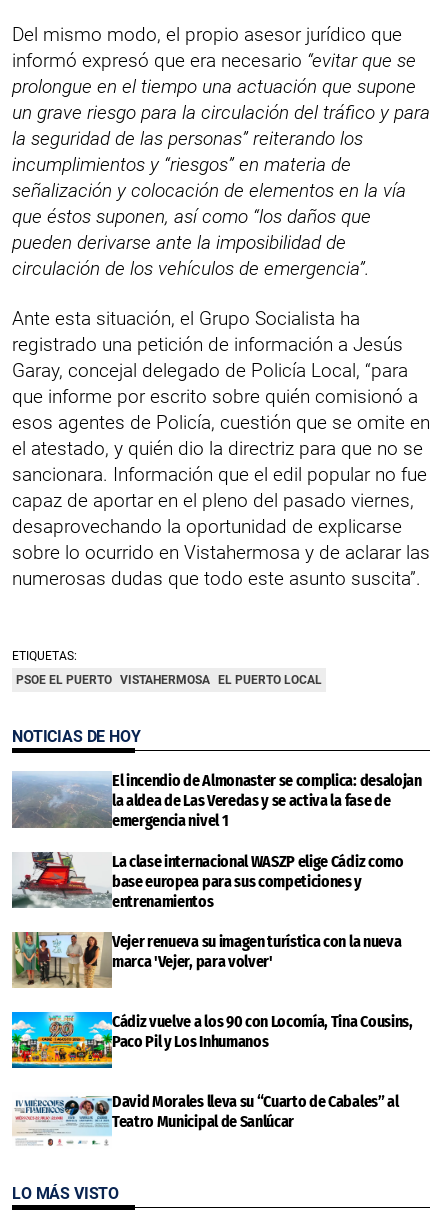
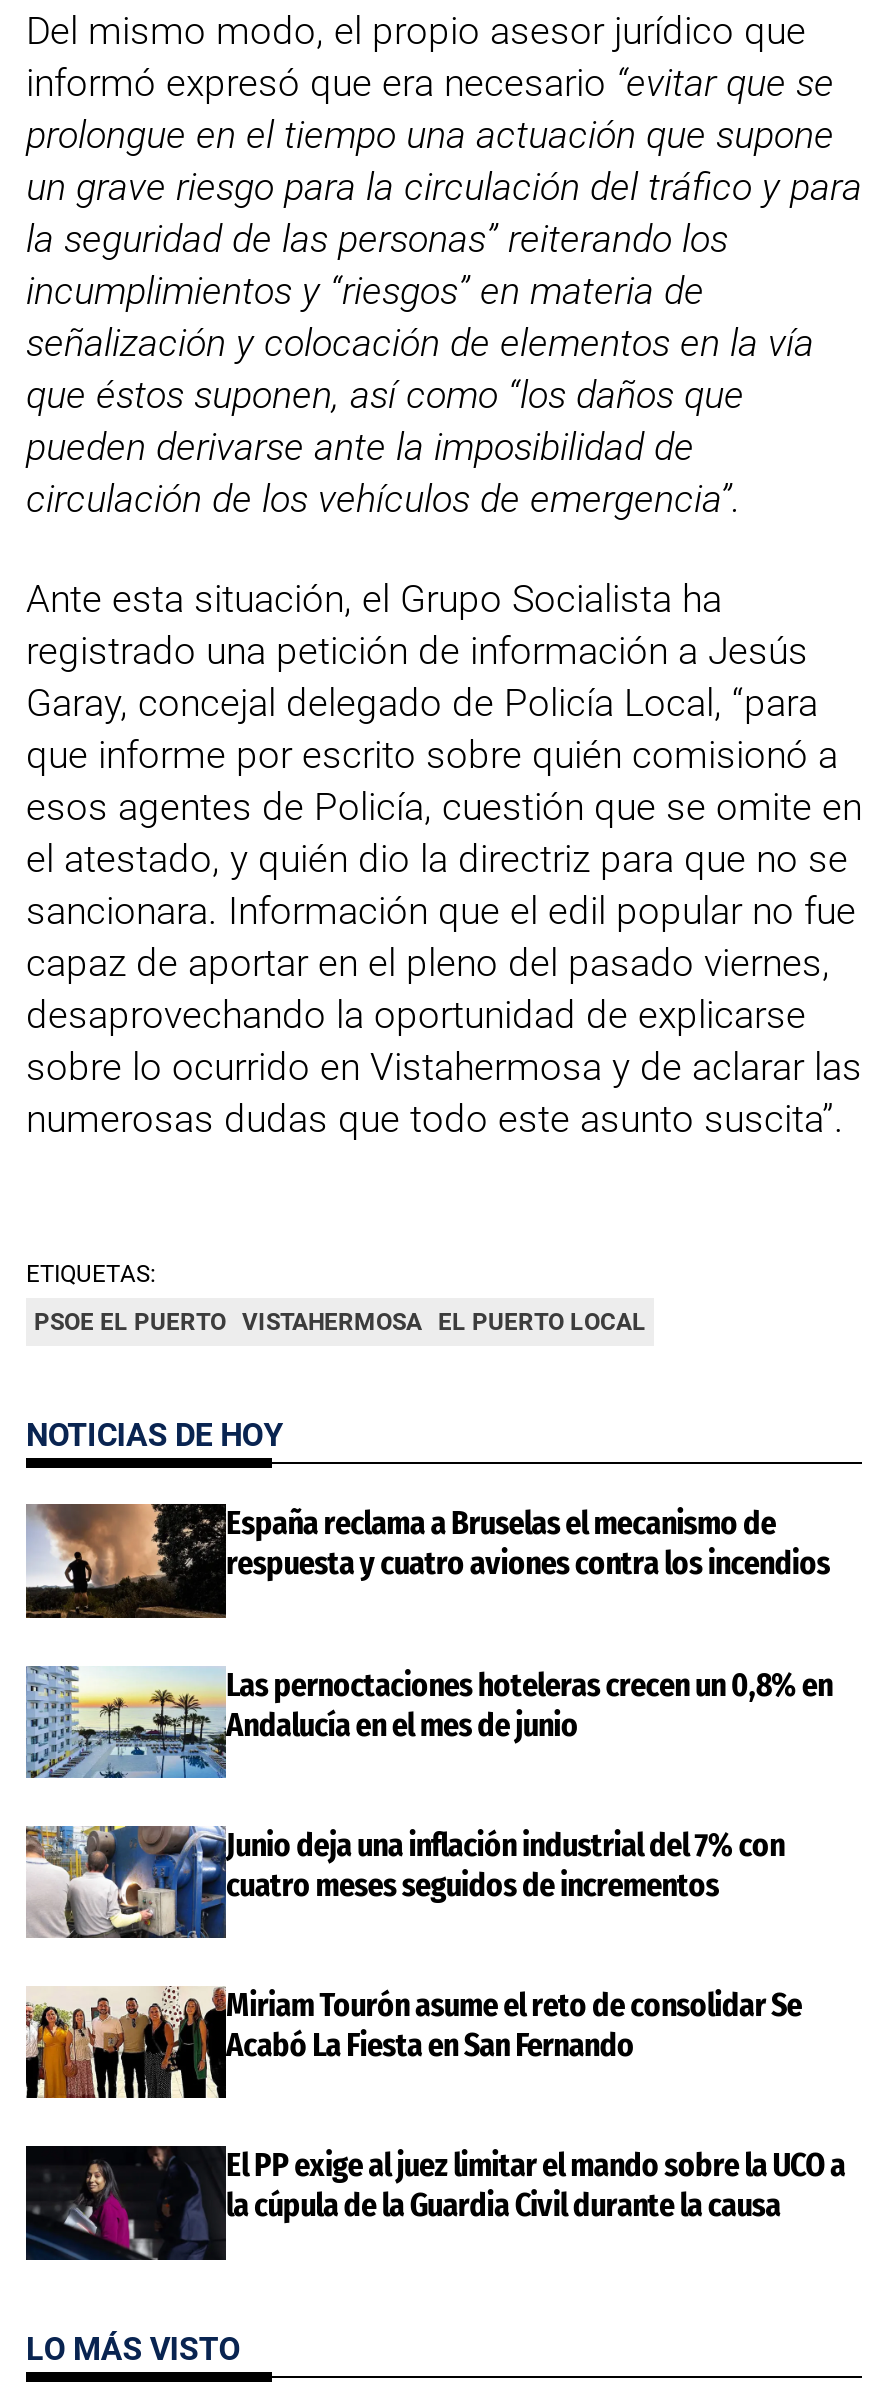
[11,771,422,830] [image] | El incendio de Almonaster se complica: desalojan | la aldea de Las Veredas y se activa la fase de | emergencia nivel 1 -> [26,1502,830,1620] [image] | España reclama a Bruselas el mecanismo de | respuesta y cuatro aviones contra los incendios
[11,851,404,911] [image] | La clase internacional WASZP elige Cádiz como | base europea para sus competiciones y | entrenamientos -> [26,1665,833,1780] [image] | Las pernoctaciones hoteleras crecen un 0,8% en | Andalucía en el mes de junio
[12,931,401,989] [image] | Vejer renueva su imagen turística con la nueva | marca 'Vejer, para volver' -> [26,1824,785,1940] [image] | Junio deja una inflación industrial del 7% con | cuatro meses seguidos de incrementos
[11,1011,413,1069] [image] | Cádiz vuelve a los 90 con Locomía, Tina Cousins, | Paco Pil y Los Inhumanos -> [24,1986,802,2100] [image] | Miriam Tourón asume el reto de consolidar Se | Acabó La Fiesta en San Fernando
[12,1092,399,1149] [image] | David Morales lleva su “Cuarto de Cabales” al | Teatro Municipal de Sanlúcar -> [24,2144,845,2262] [image] | El PP exige al juez limitar el mando sobre la UCO a | la cúpula de la Guardia Civil durante la causa

